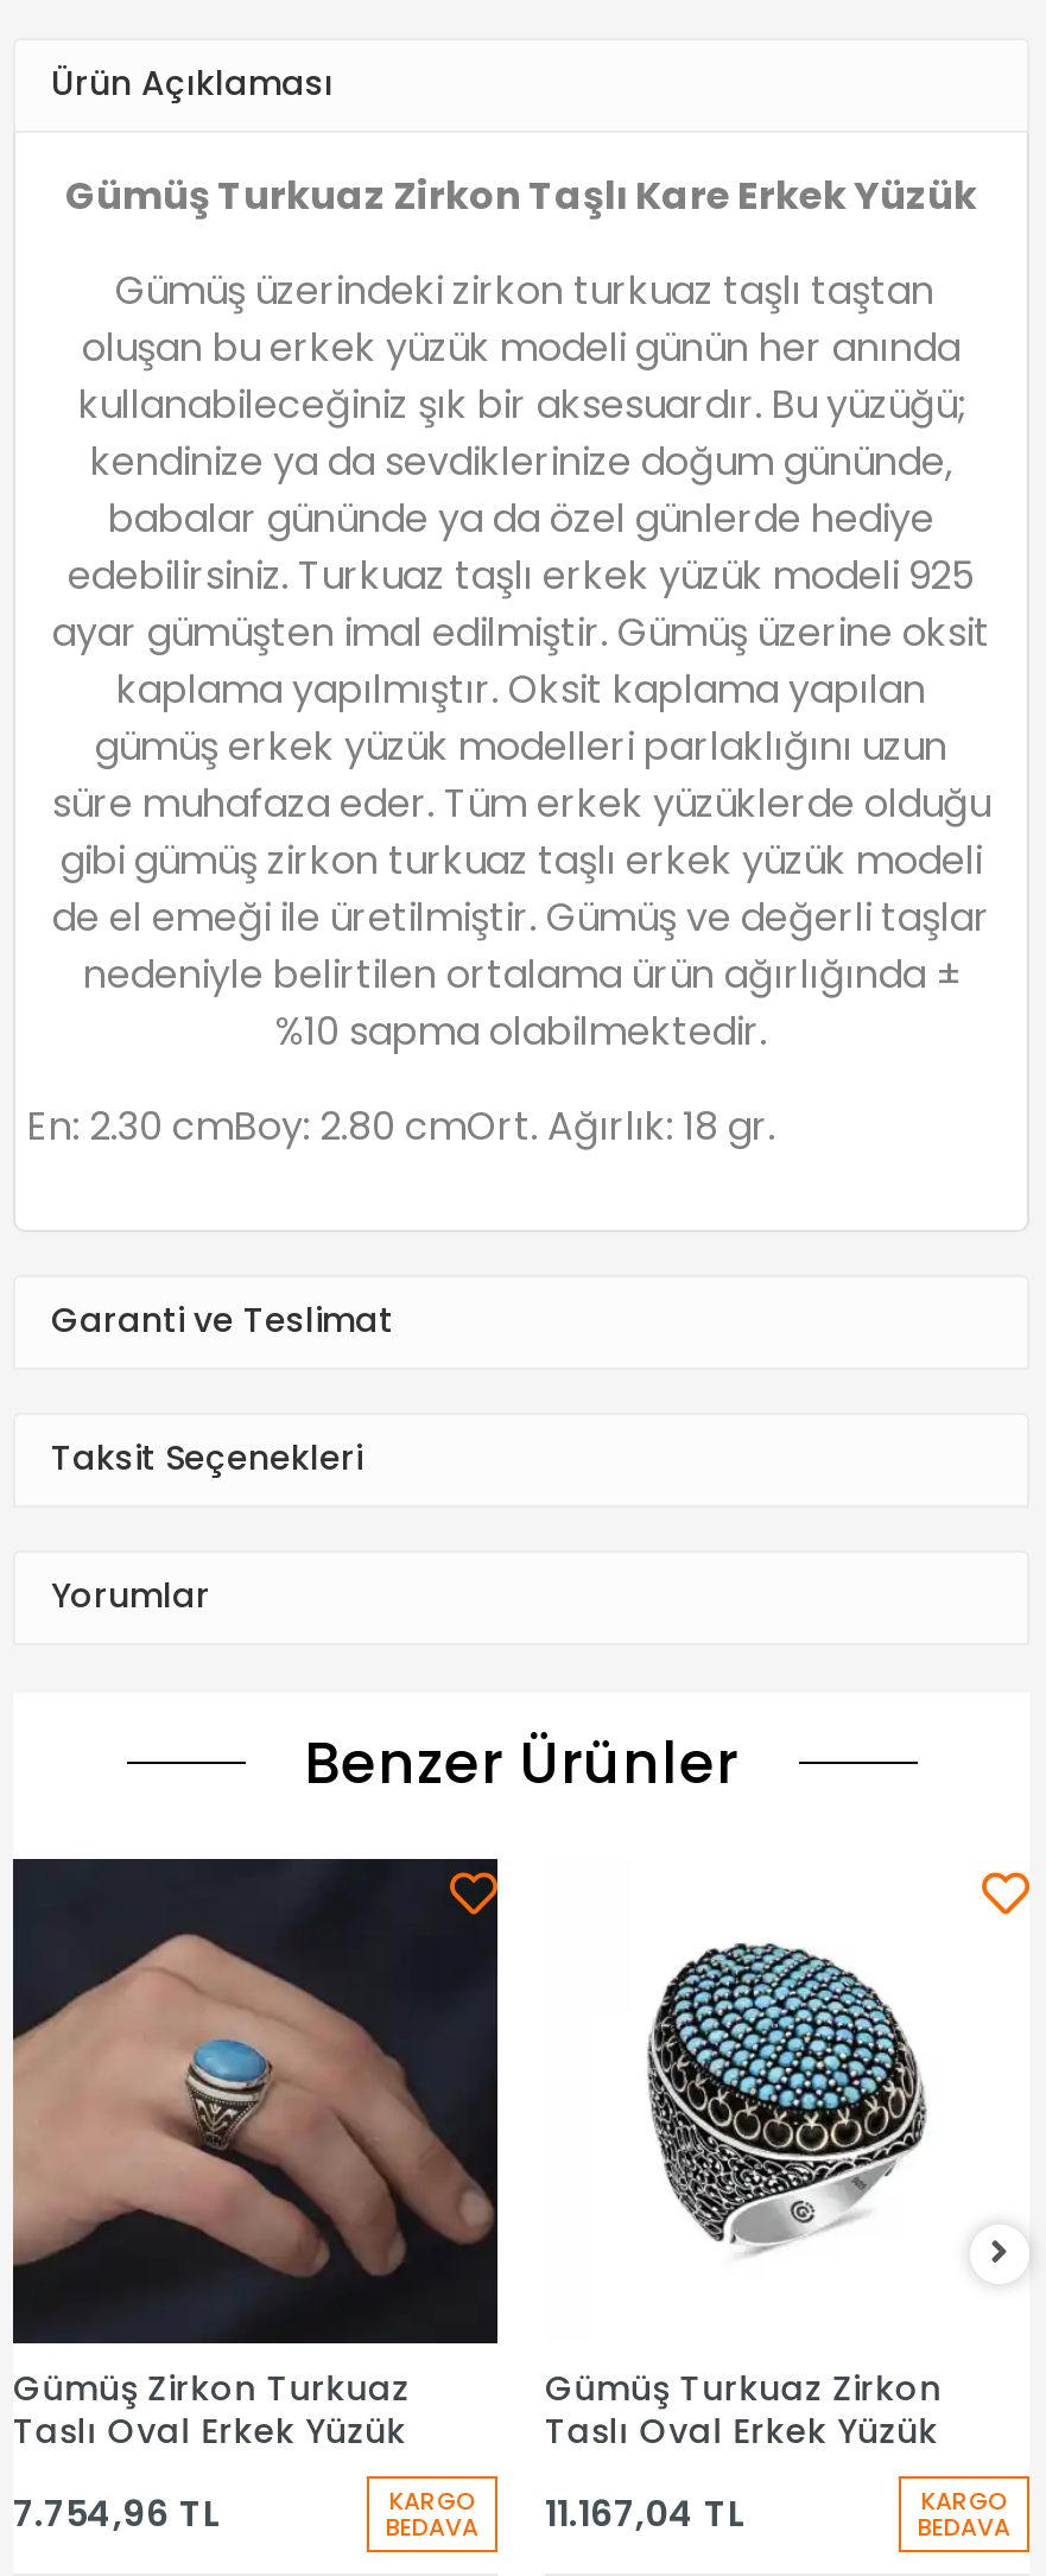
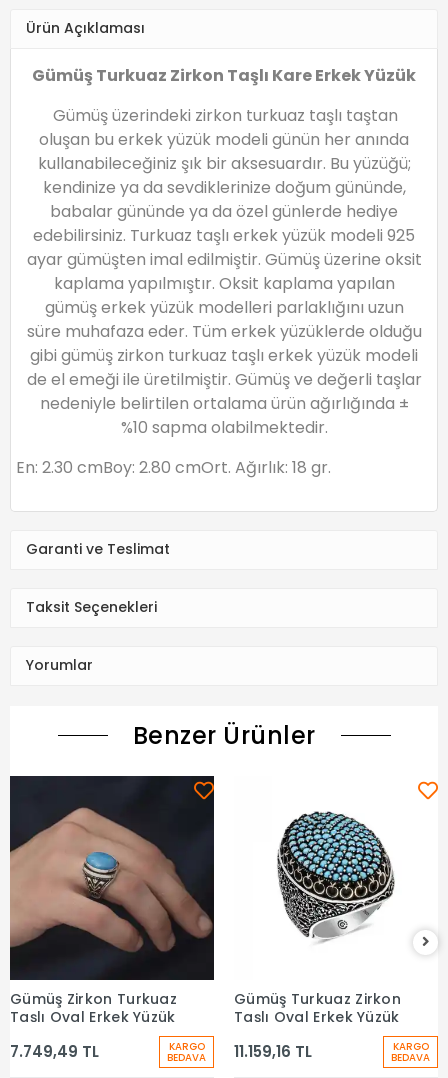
[13,2489,220,2539] 7.754,96 TL -> [10,1041,99,1062] 7.749,49 TL
[386,2483,744,2545] BEDAVA KARGO 11.167,04 TL -> [167,1039,312,1065] BEDAVA KARGO 11.159,16 TL

